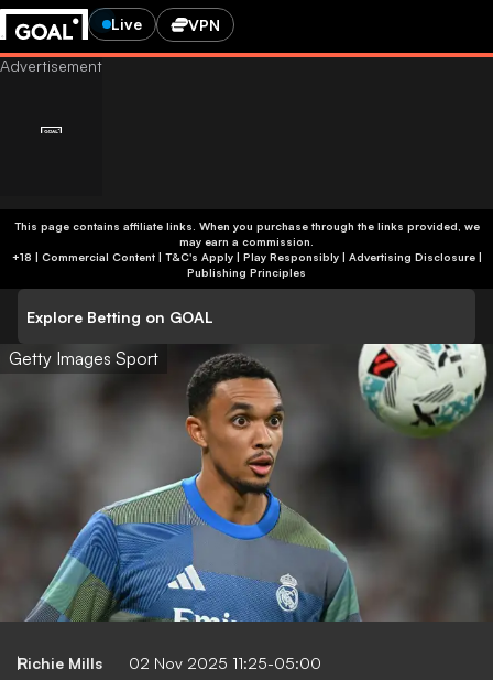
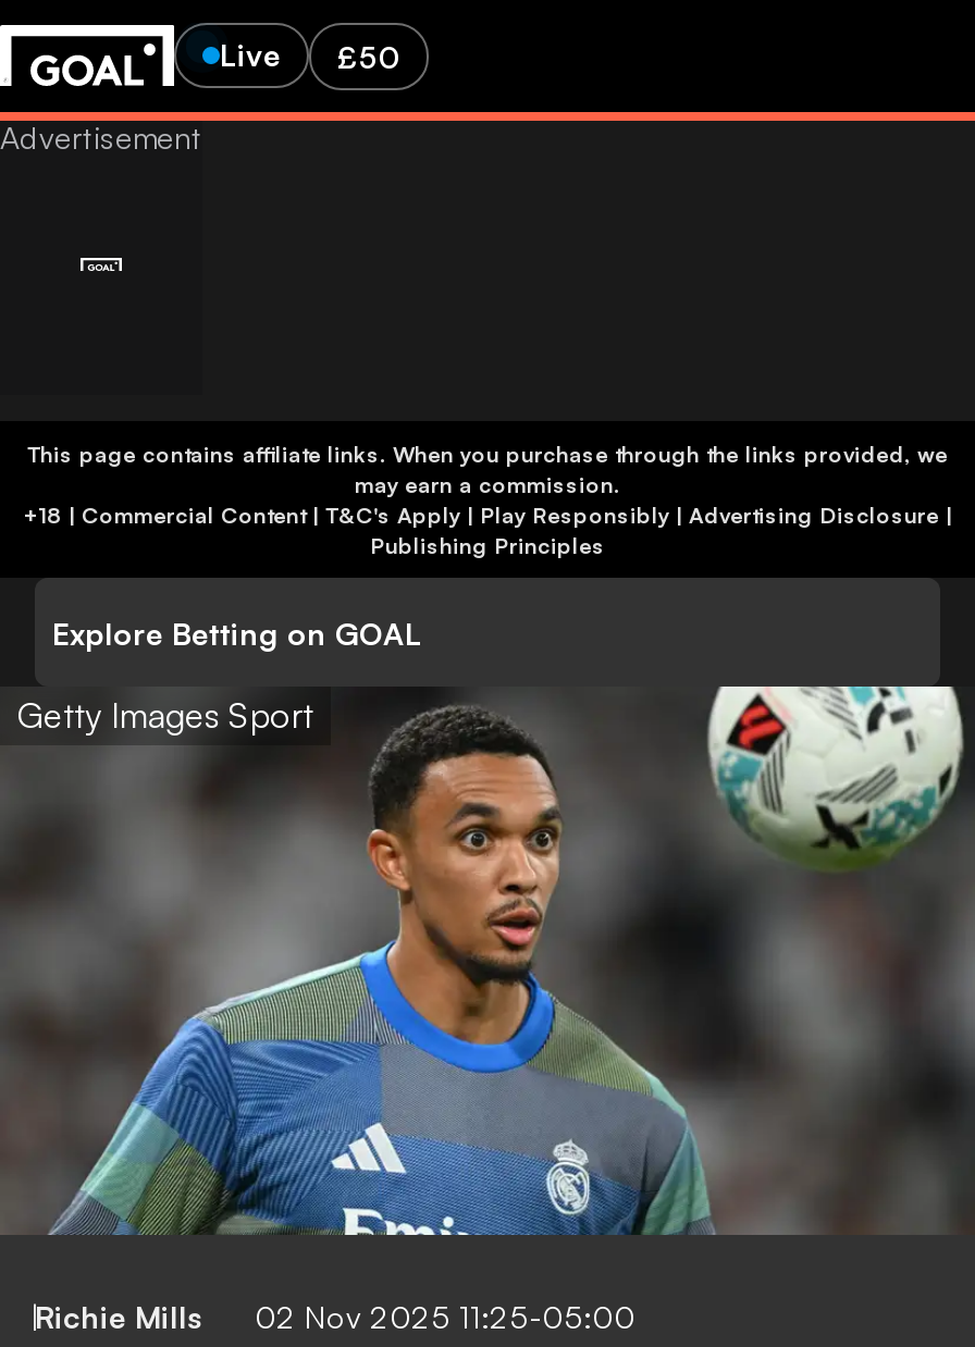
[188,15,220,34] VPN -> [337,37,400,74] £50

